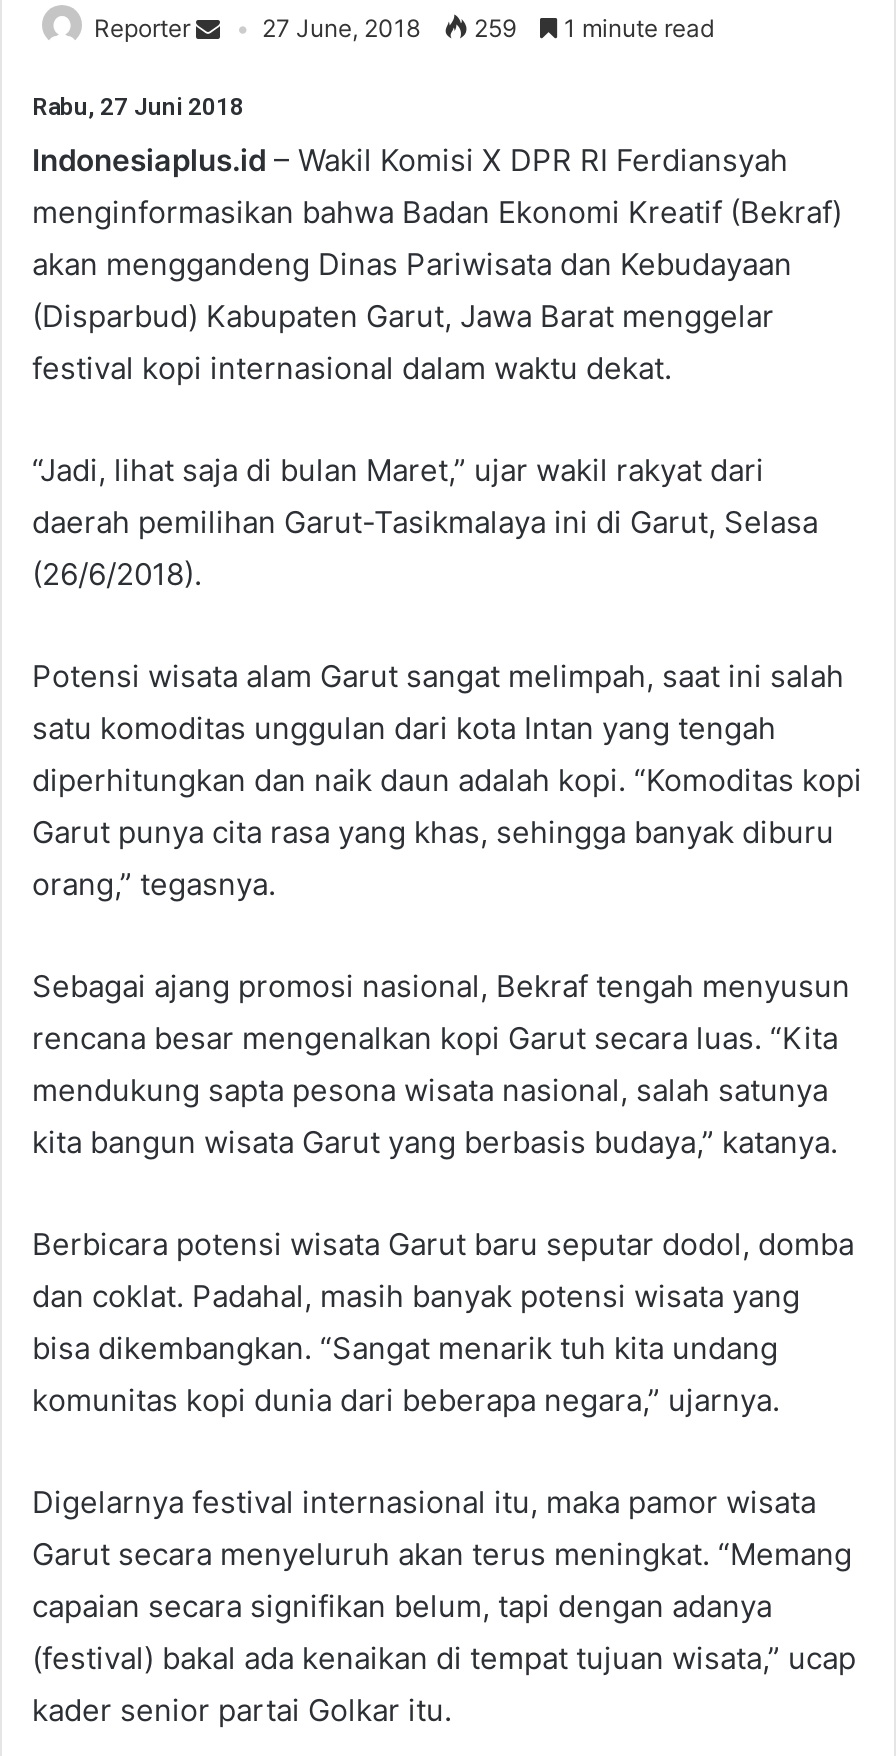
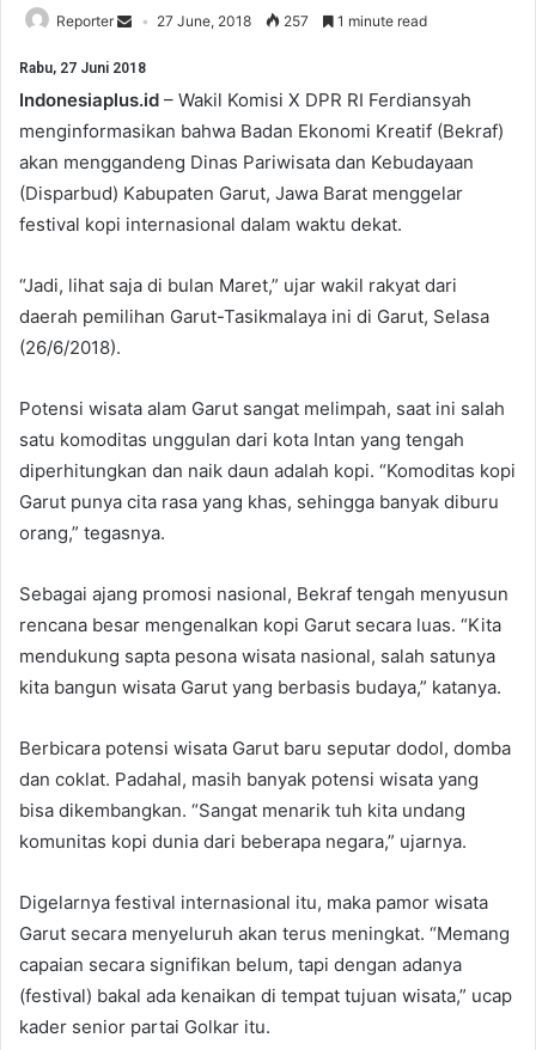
[262,13,714,43] 27 June, 2018 259 1 minute read -> [157,12,427,30] 27 June, 2018 257 1 minute read

